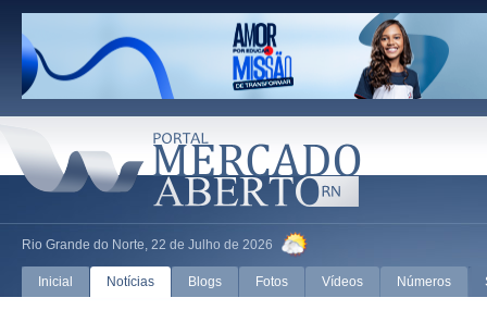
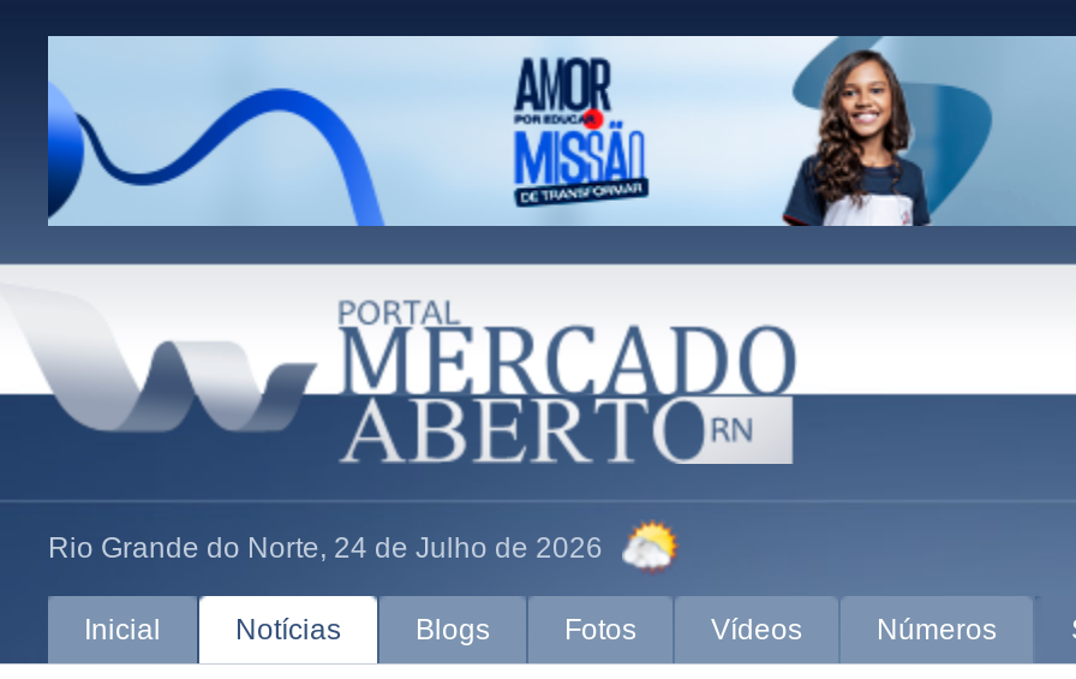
[22,237,273,252] Rio Grande do Norte, 22 de Julho de 2026 -> [48,531,603,565] Rio Grande do Norte, 24 de Julho de 2026

